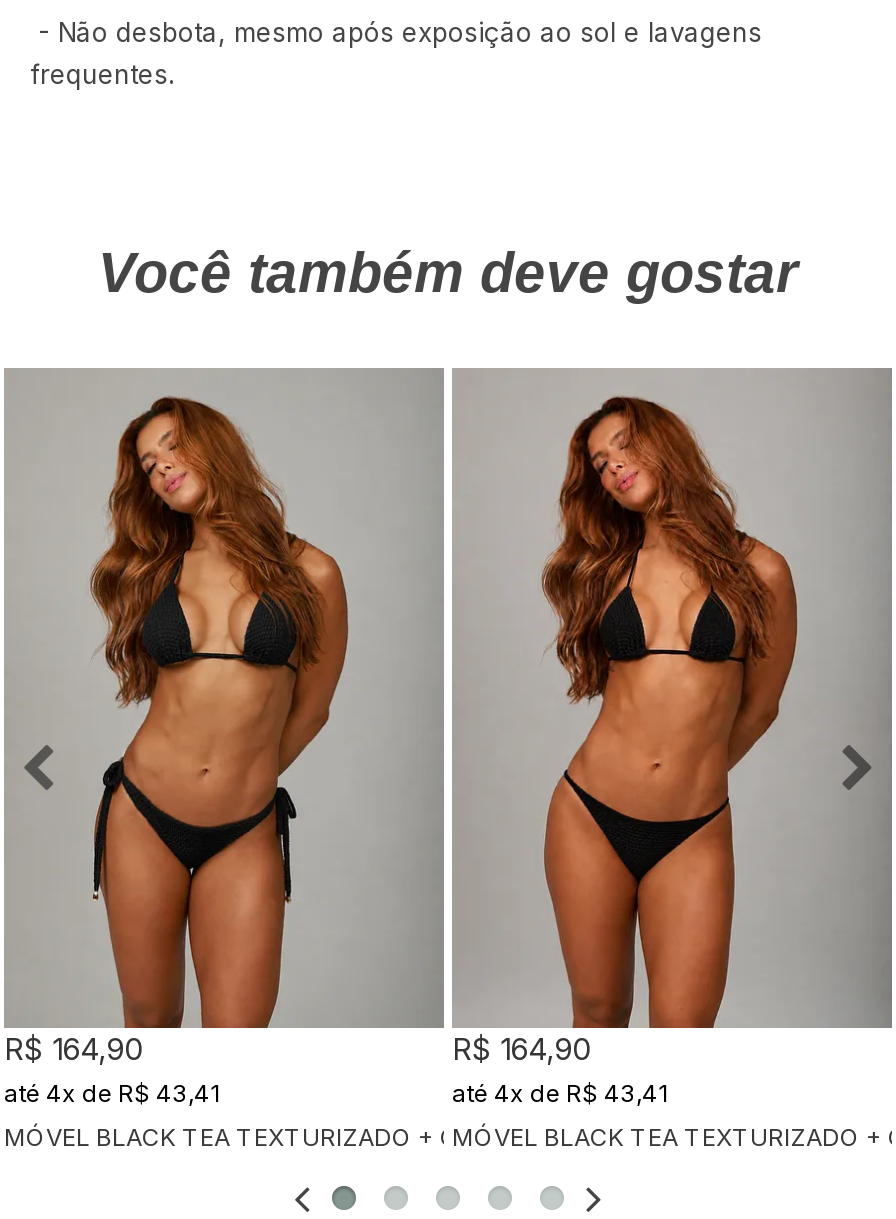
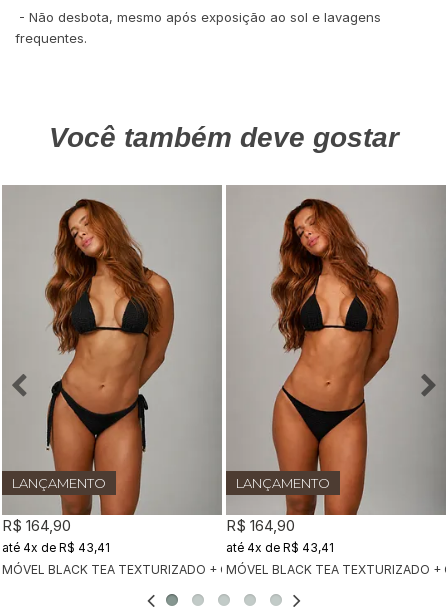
none -> [12,475,106,491] LANÇAMENTO
none -> [236,475,330,491] LANÇAMENTO

